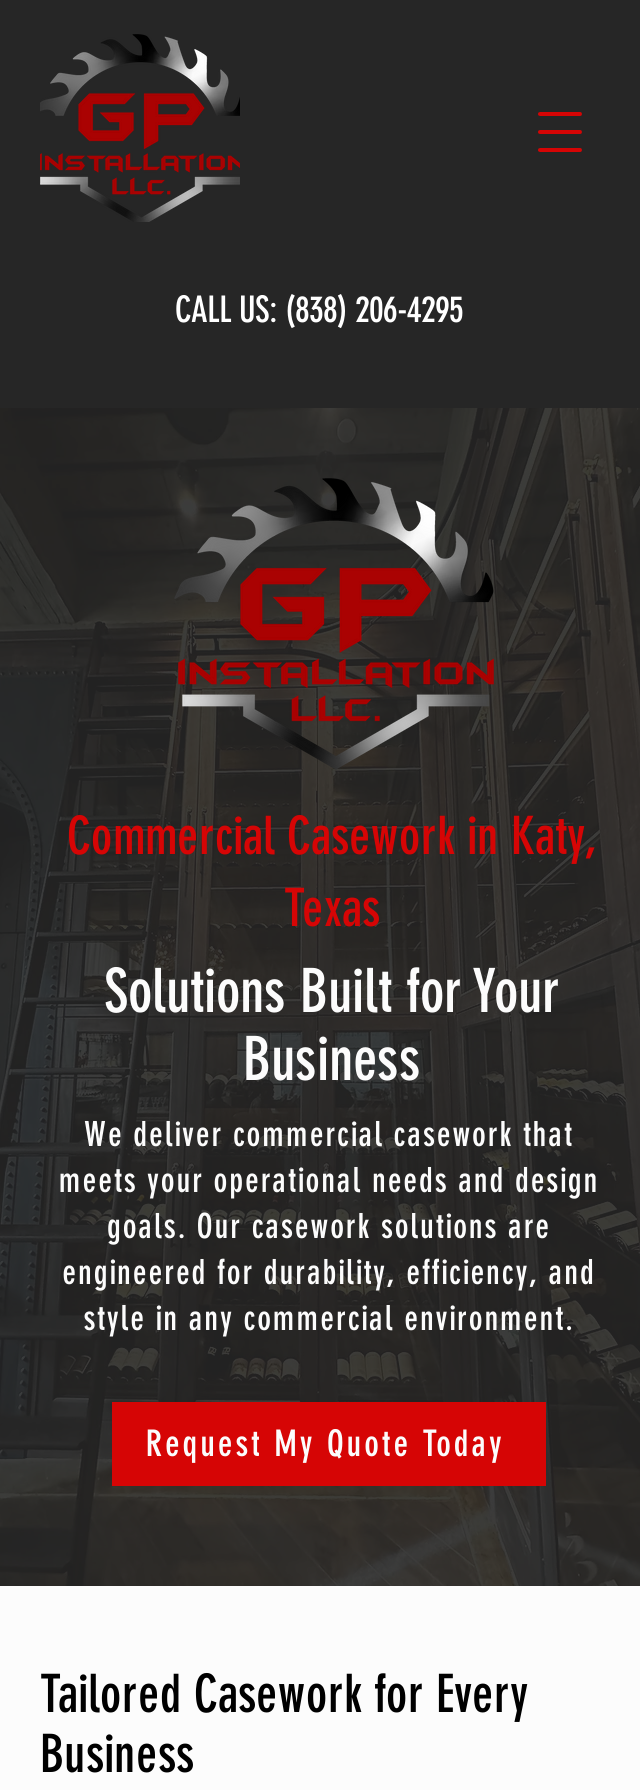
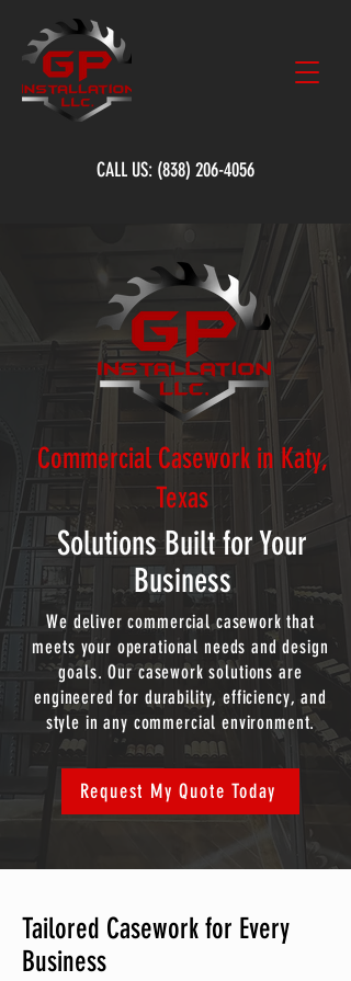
[175,288,463,332] CALL US: (838) 206-4295 -> [96,158,254,182] CALL US: (838) 206-4056

